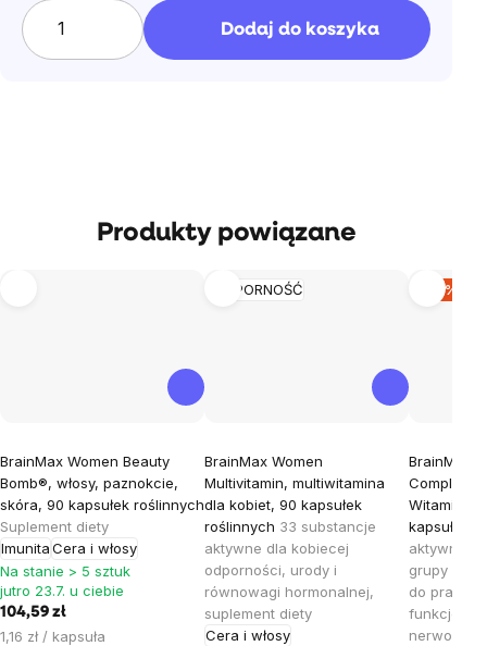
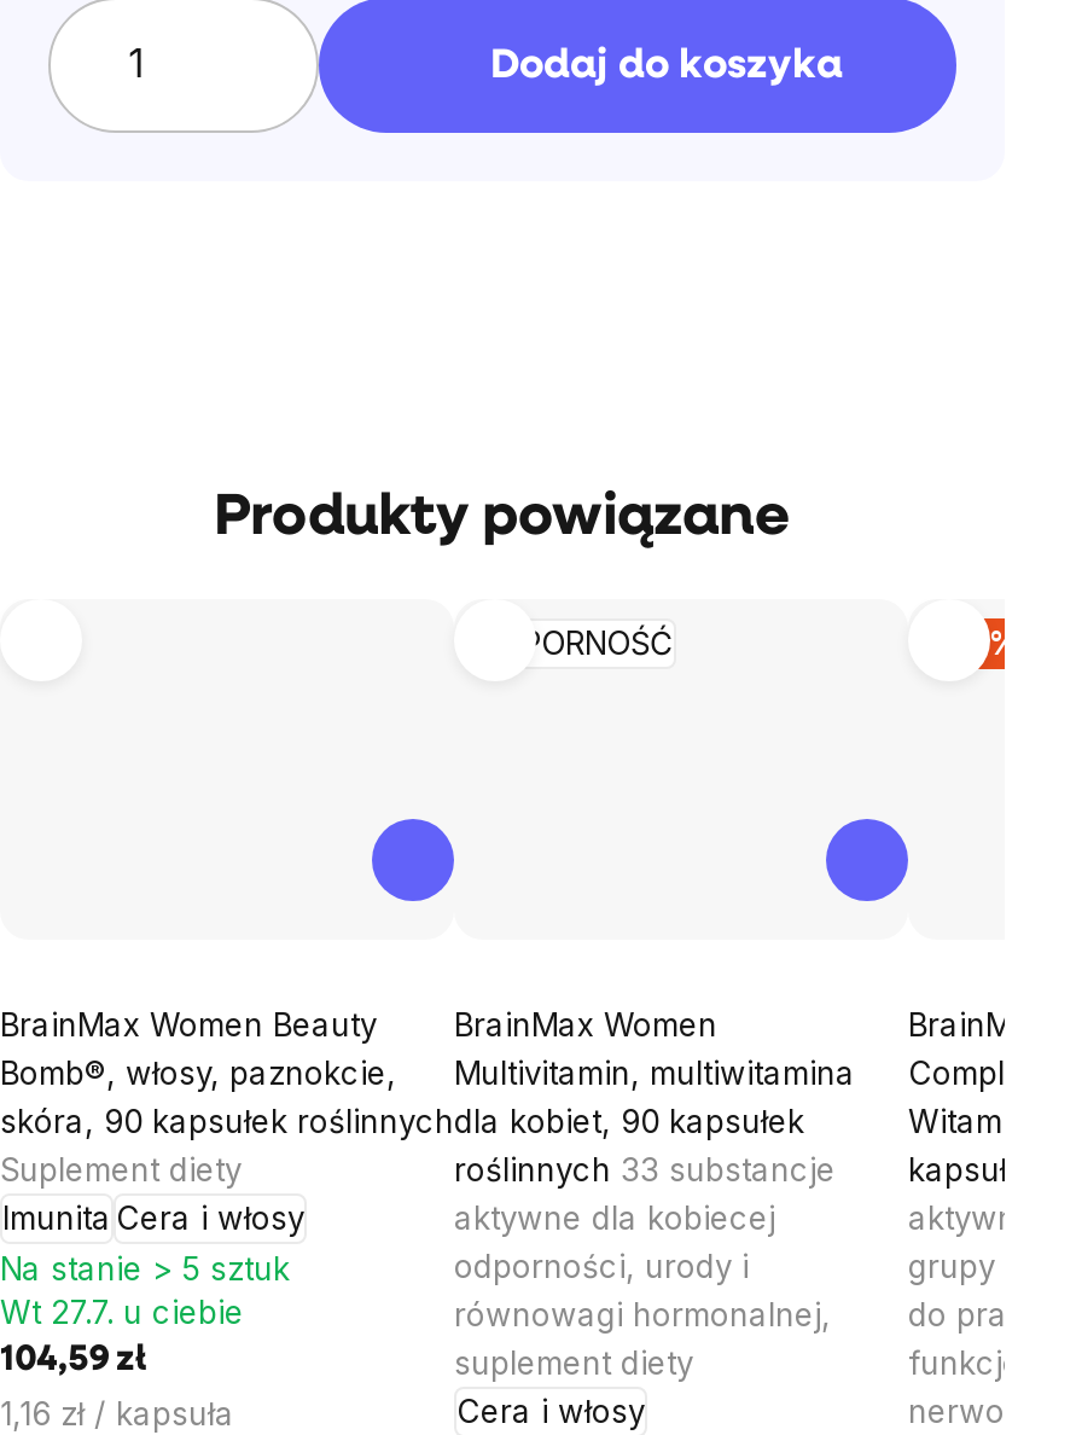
[0,582,124,599] jutro 23.7. u ciebie -> [0,1292,244,1331] Wt 27.7. u ciebie

